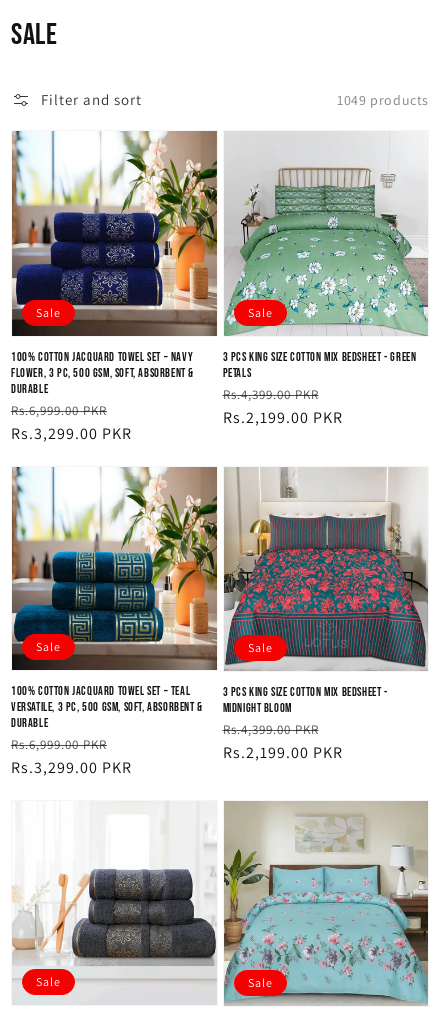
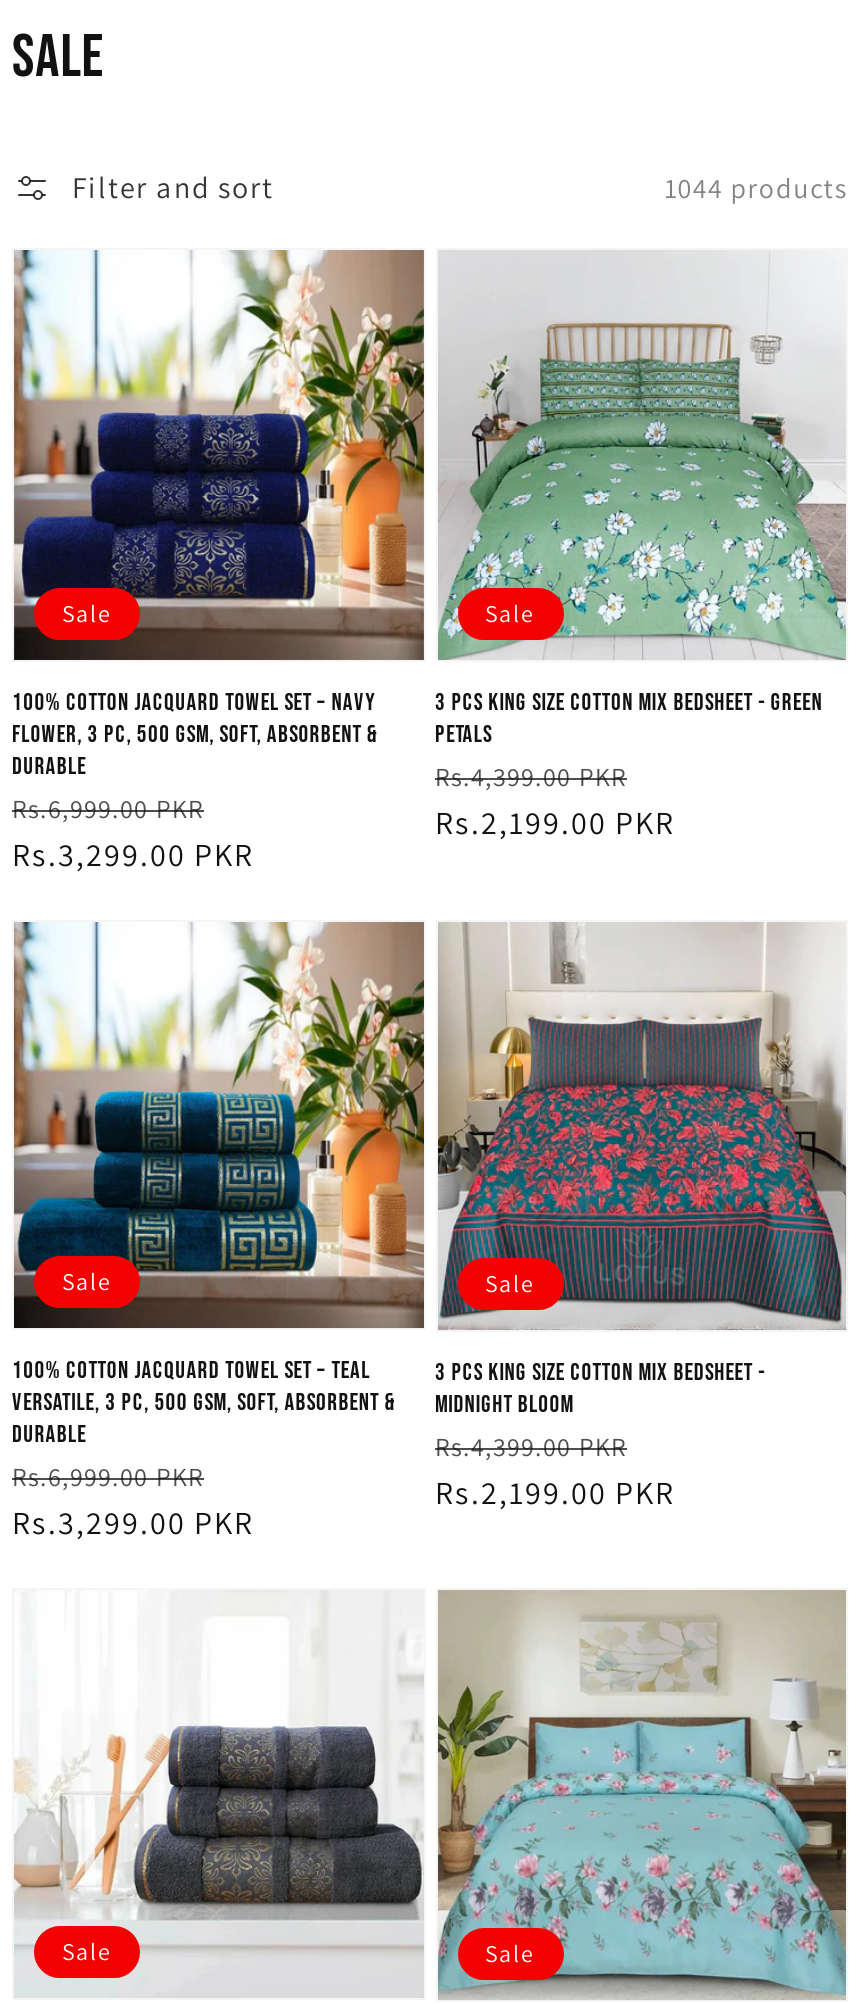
[337,90,429,108] 1049 products -> [664,169,848,205] 1044 products

